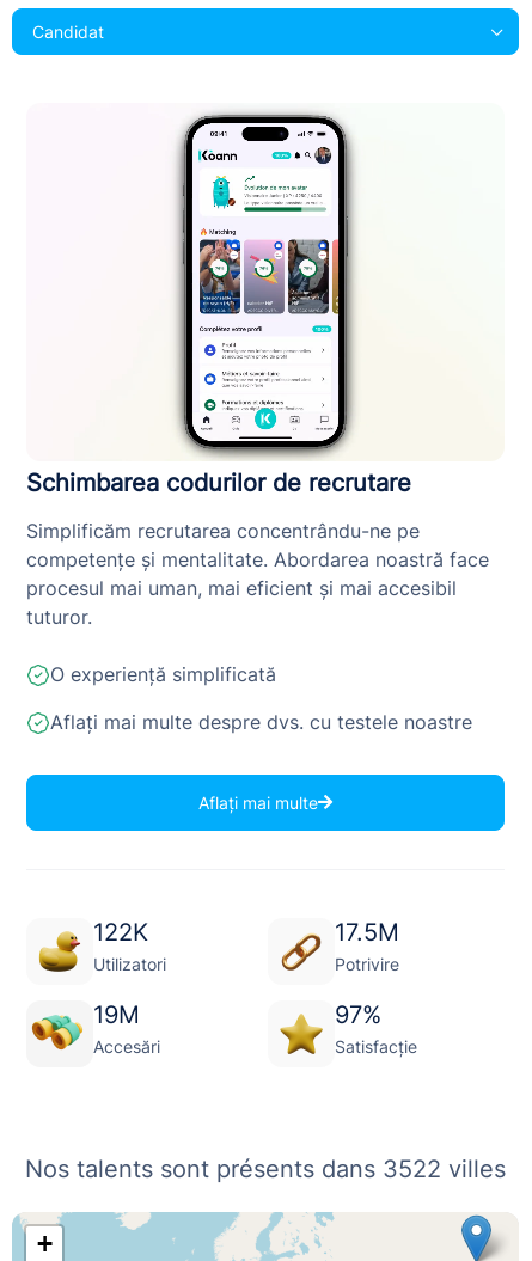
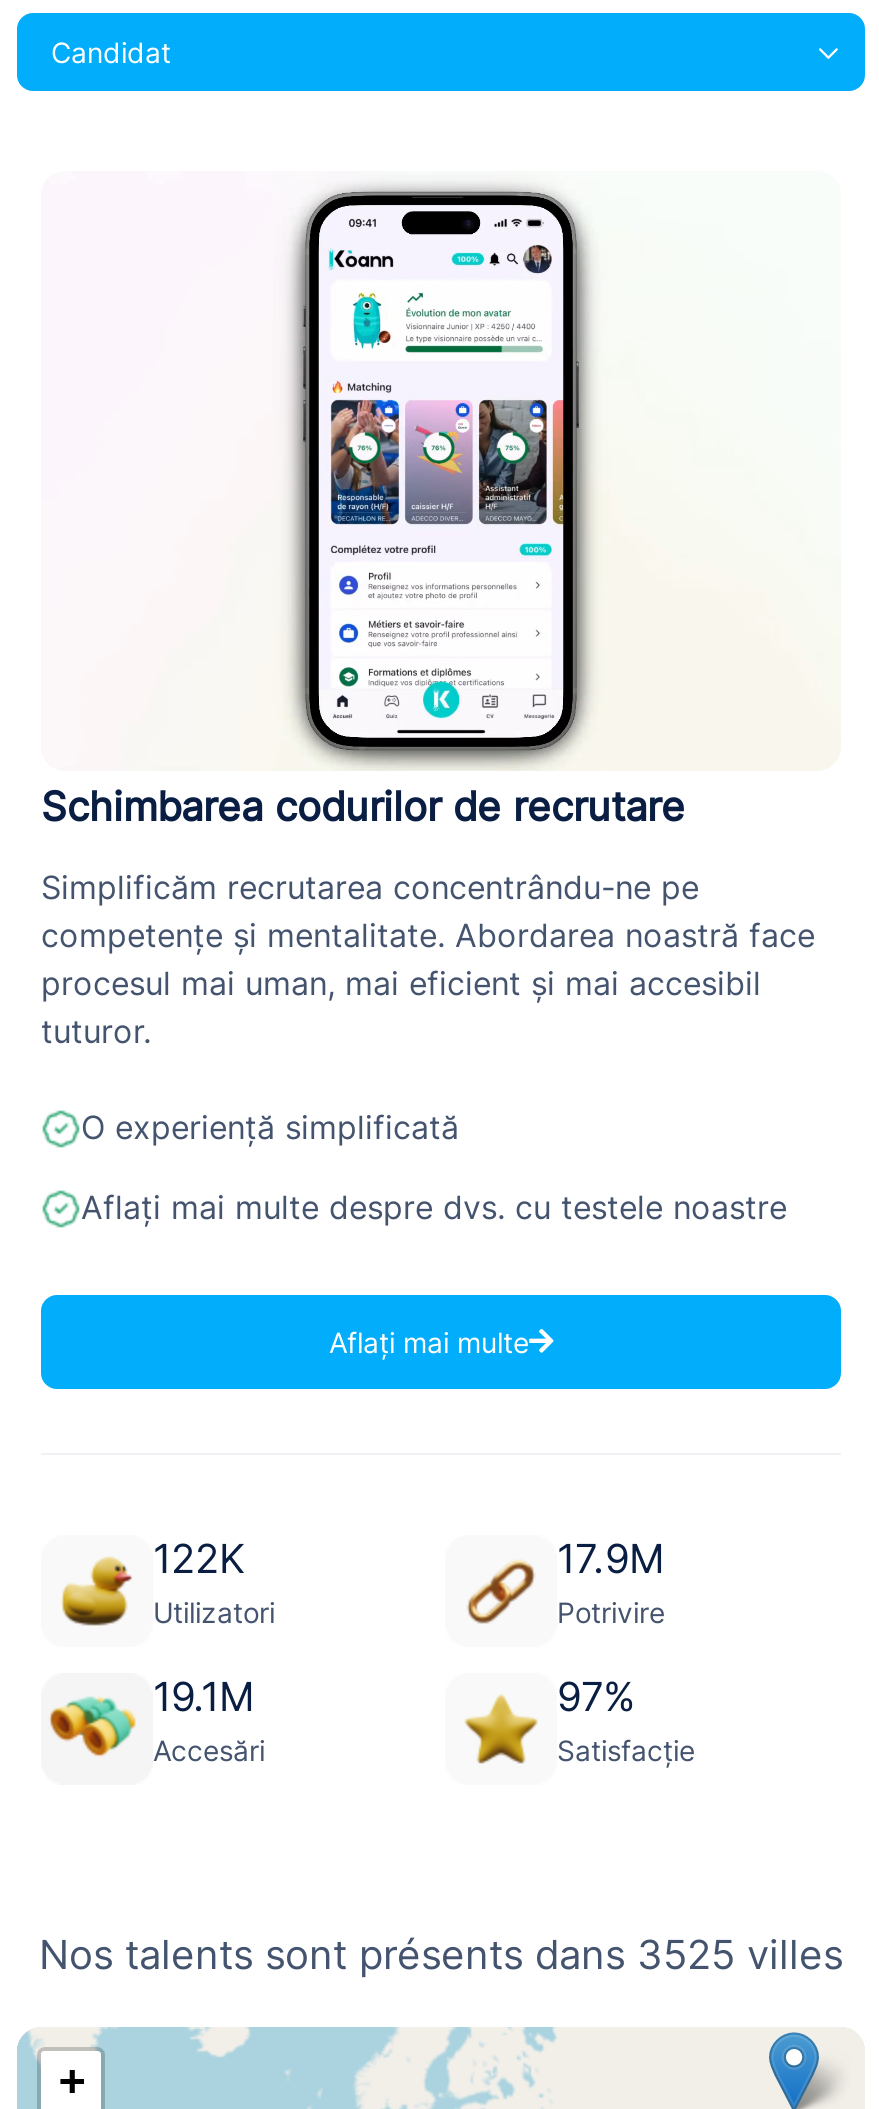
[335,918,399,946] 17.5M -> [557,1534,665,1582] 17.9M
[93,1000,140,1029] 19M -> [153,1672,255,1720] 19.1M
[25,1154,506,1183] Nos talents sont présents dans 3522 villes -> [39,1930,843,1978] Nos talents sont présents dans 3525 villes

